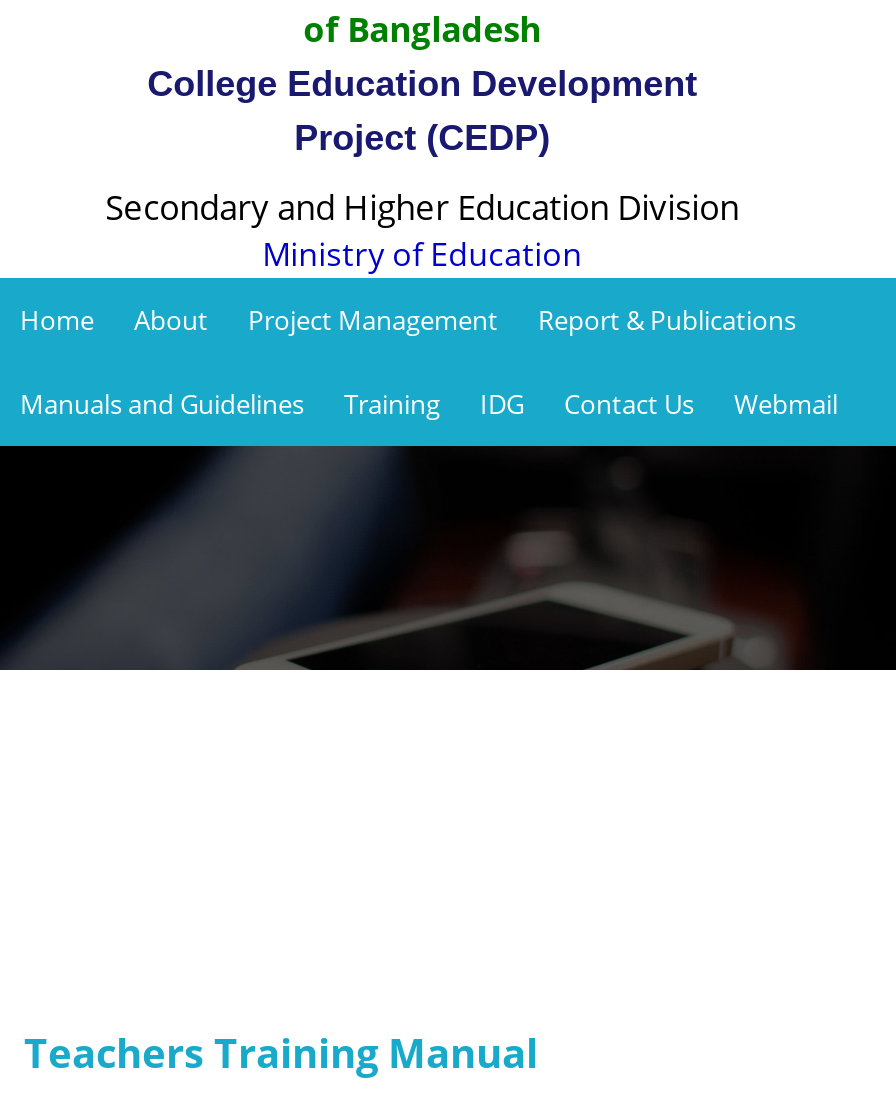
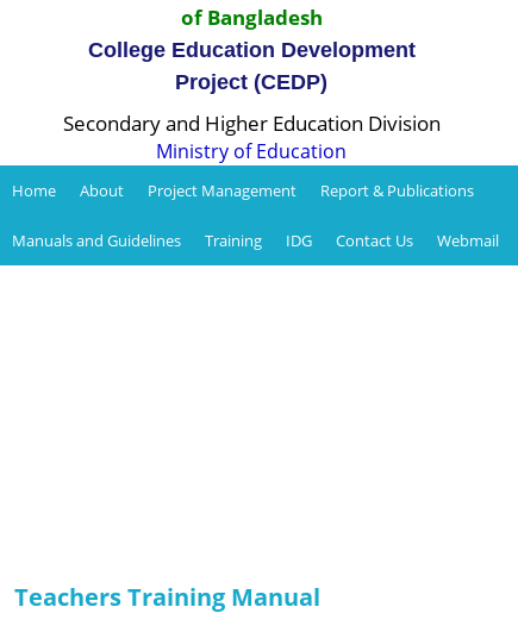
[6,444,890,672] [image] -> none

